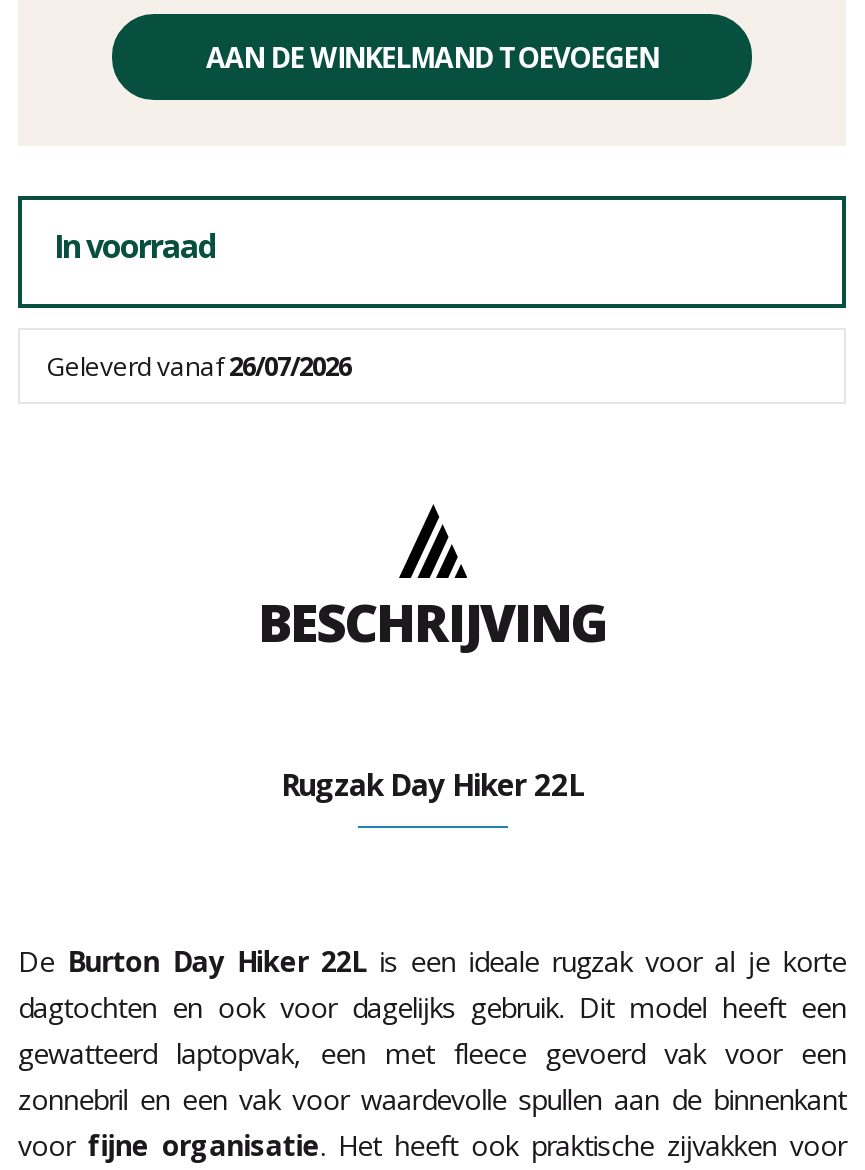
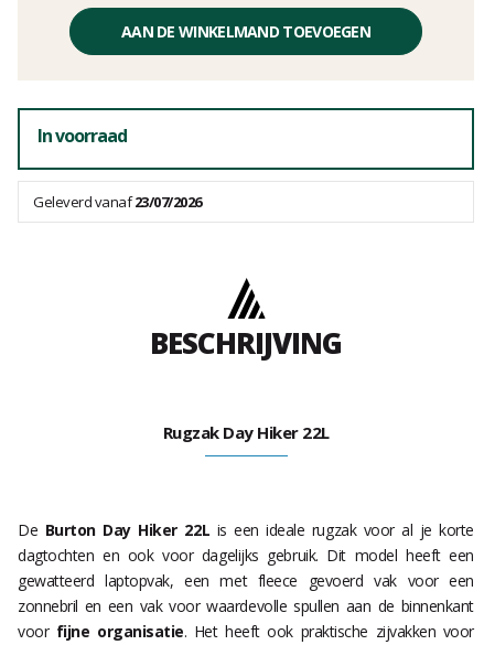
[46,349,351,385] Geleverd vanaf26/07/2026 -> [33,192,201,212] Geleverd vanaf23/07/2026

